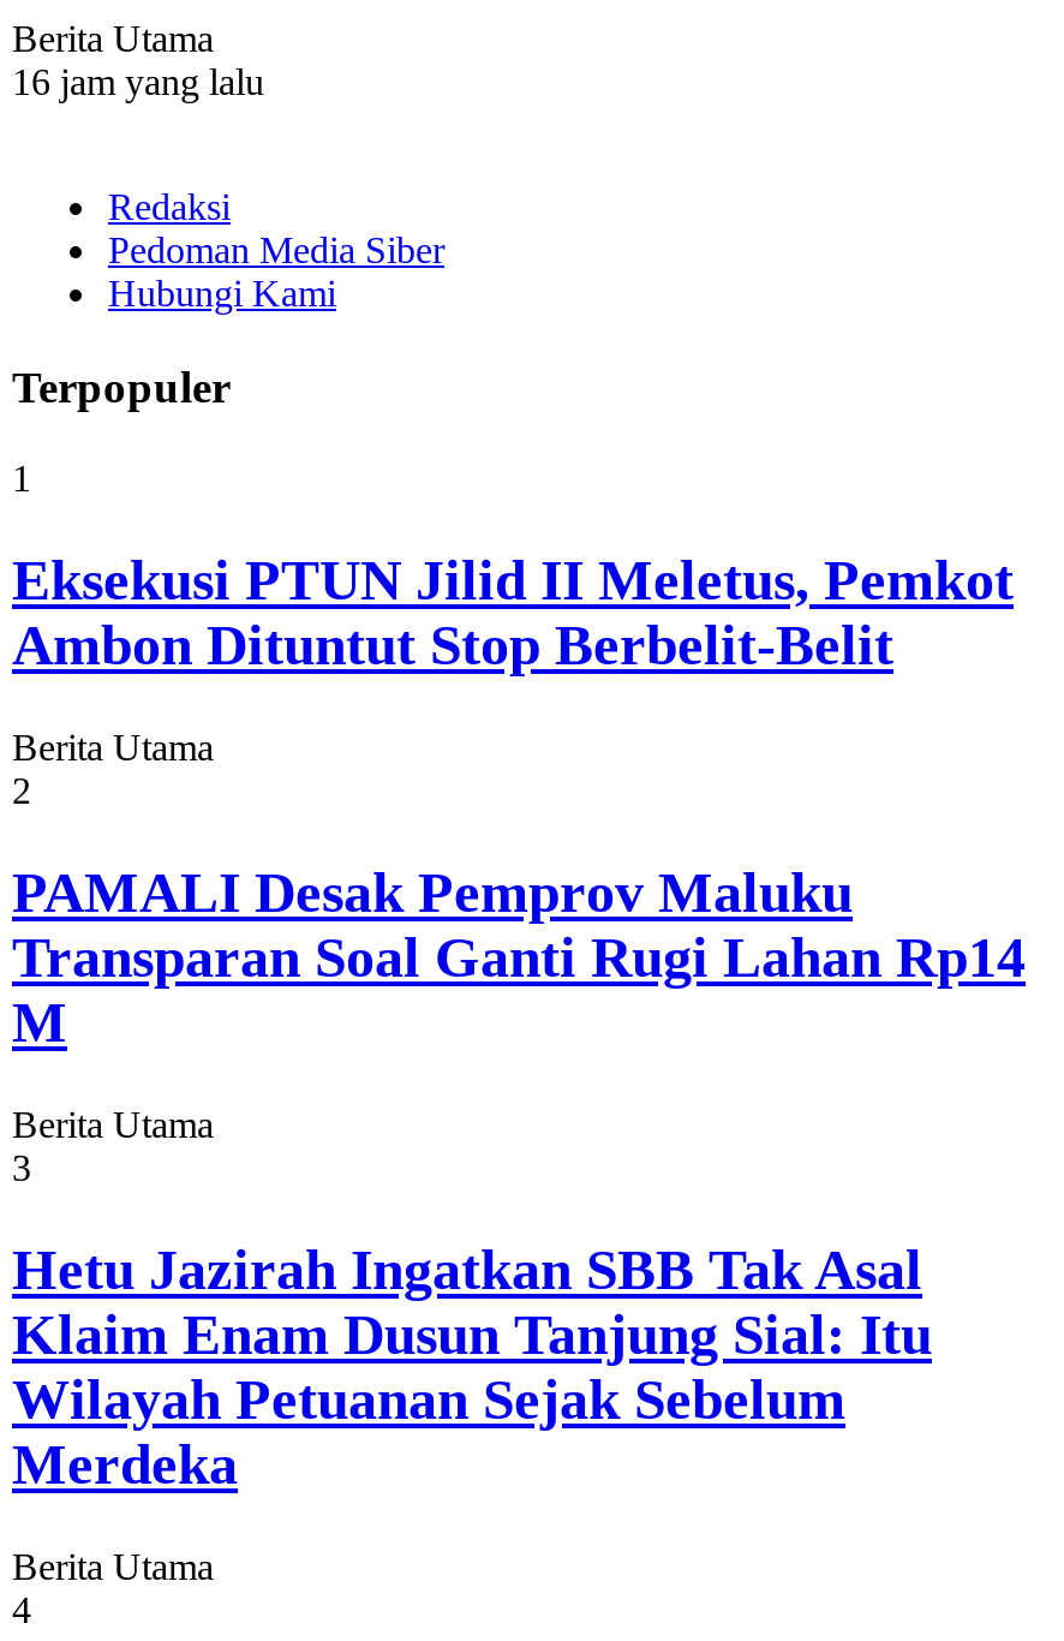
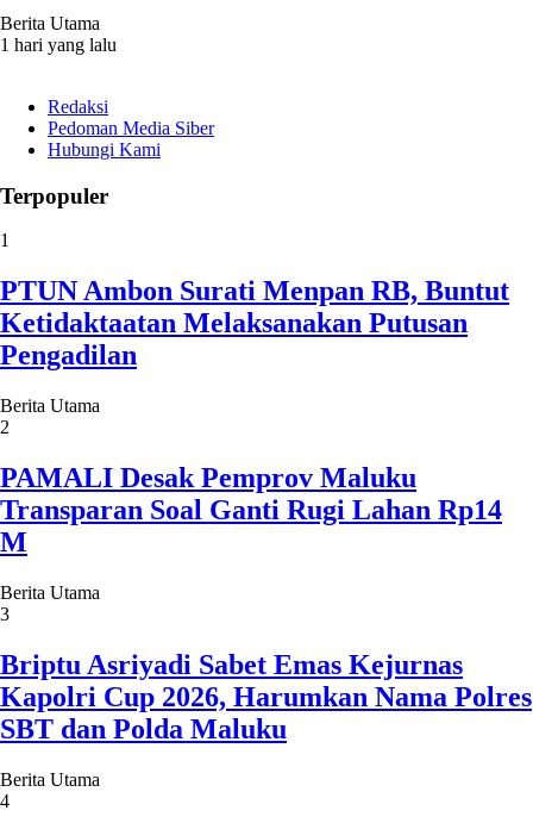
[12,61,264,102] 16 jam yang lalu -> [0,34,117,55] 1 hari yang lalu
[12,549,1014,677] Eksekusi PTUN Jilid II Meletus, Pemkot | Ambon Dituntut Stop Berbelit-Belit -> [0,275,509,371] PTUN Ambon Surati Menpan RB, Buntut | Ketidaktaatan Melaksanakan Putusan | Pengadilan
moved [12,727,1026,1188] -> [0,396,502,624]: Berita Utama | 2 | PAMALI Desak Pemprov Maluku | Transparan Soal Ganti Rugi Lahan Rp14 | M | Berita Utama | 3
[12,1238,932,1495] Hetu Jazirah Ingatkan SBB Tak Asal | Klaim Enam Dusun Tanjung Sial: Itu | Wilayah Petuanan Sejak Sebelum | Merdeka -> [0,649,532,744] Briptu Asriyadi Sabet Emas Kejurnas | Kapolri Cup 2026, Harumkan Nama Polres | SBT dan Polda Maluku

